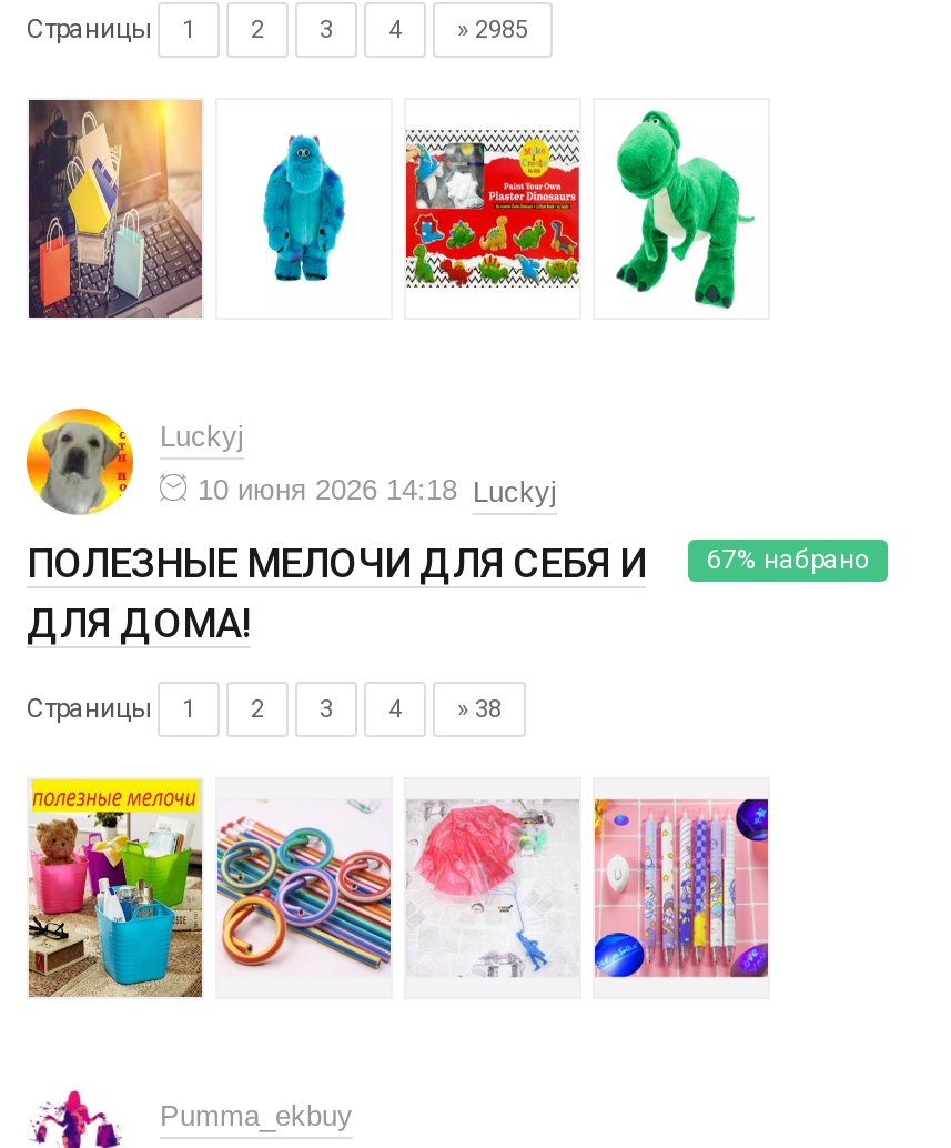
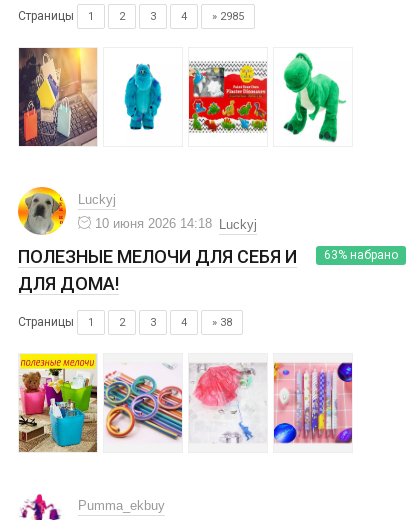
[27,540,870,586] ПОЛЕЗНЫЕ МЕЛОЧИ ДЛЯ СЕБЯ И 67% набрано -> [18,246,398,267] ПОЛЕЗНЫЕ МЕЛОЧИ ДЛЯ СЕБЯ И 63% набрано

